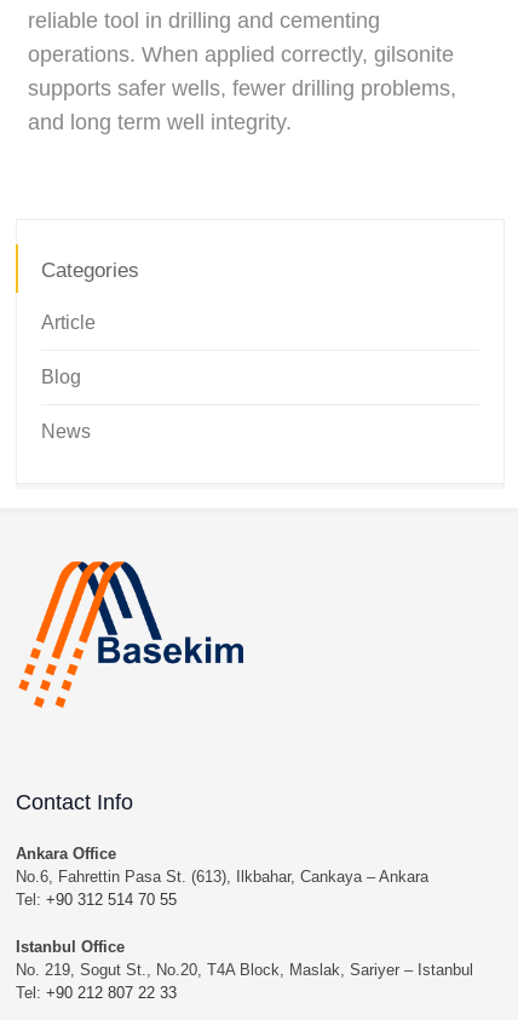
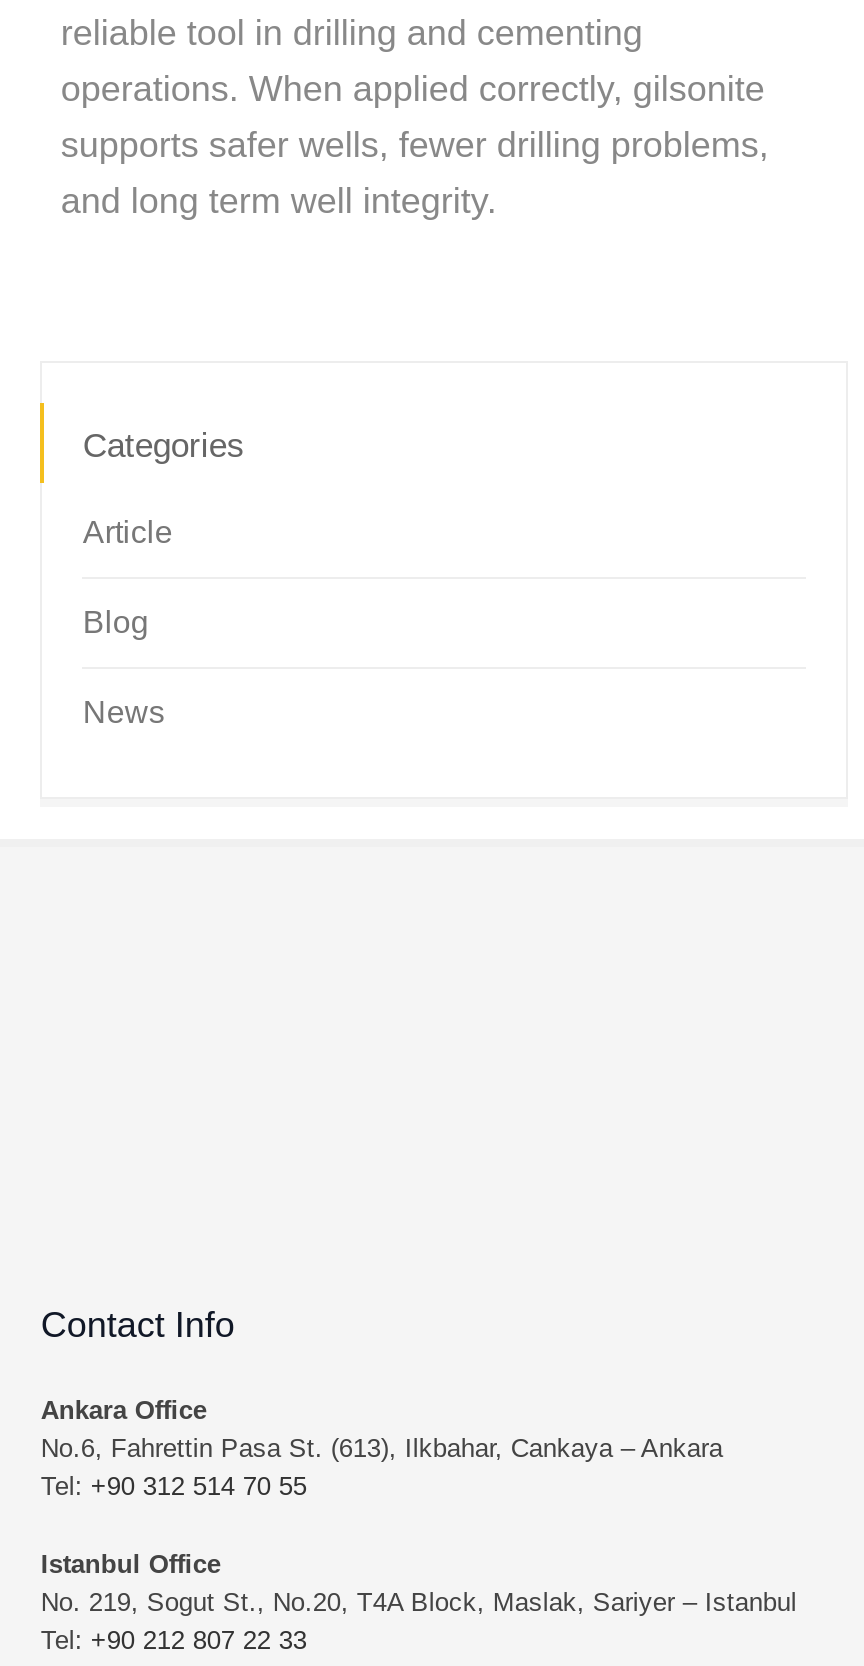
[17,560,244,709] [image] -> none

